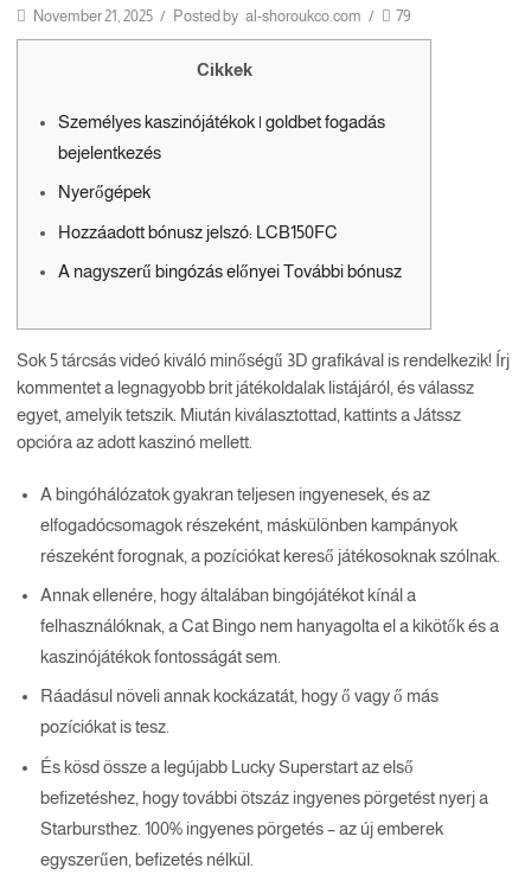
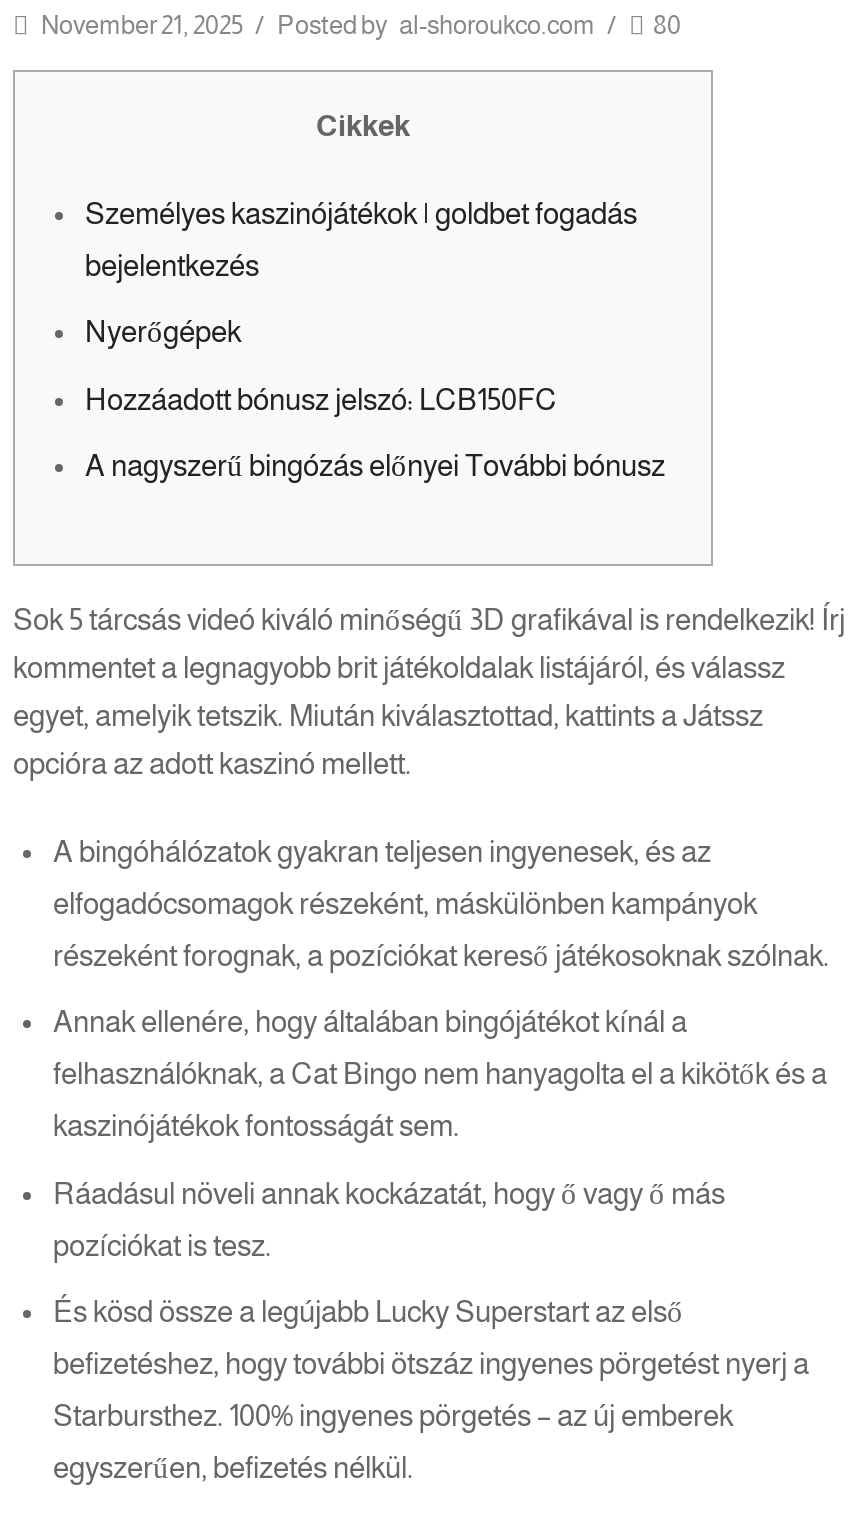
[31,7,411,25] November 21, 2025 / Posted by al-shoroukco.com / 79 -> [37,10,681,40] November 21, 2025 / Posted by al-shoroukco.com / 80

